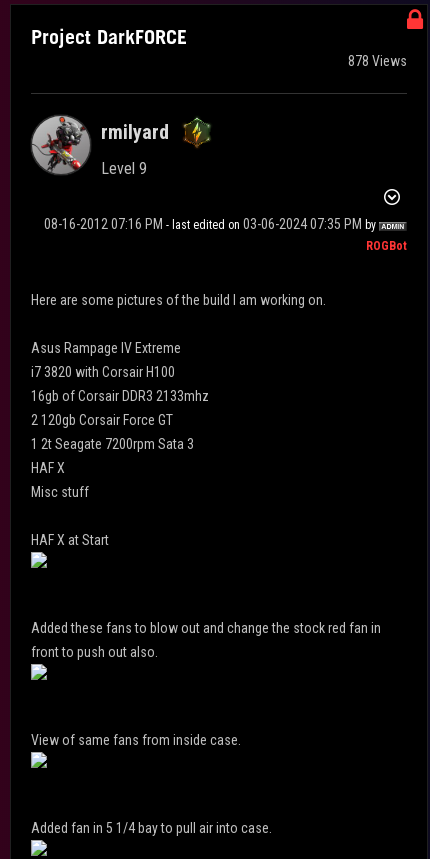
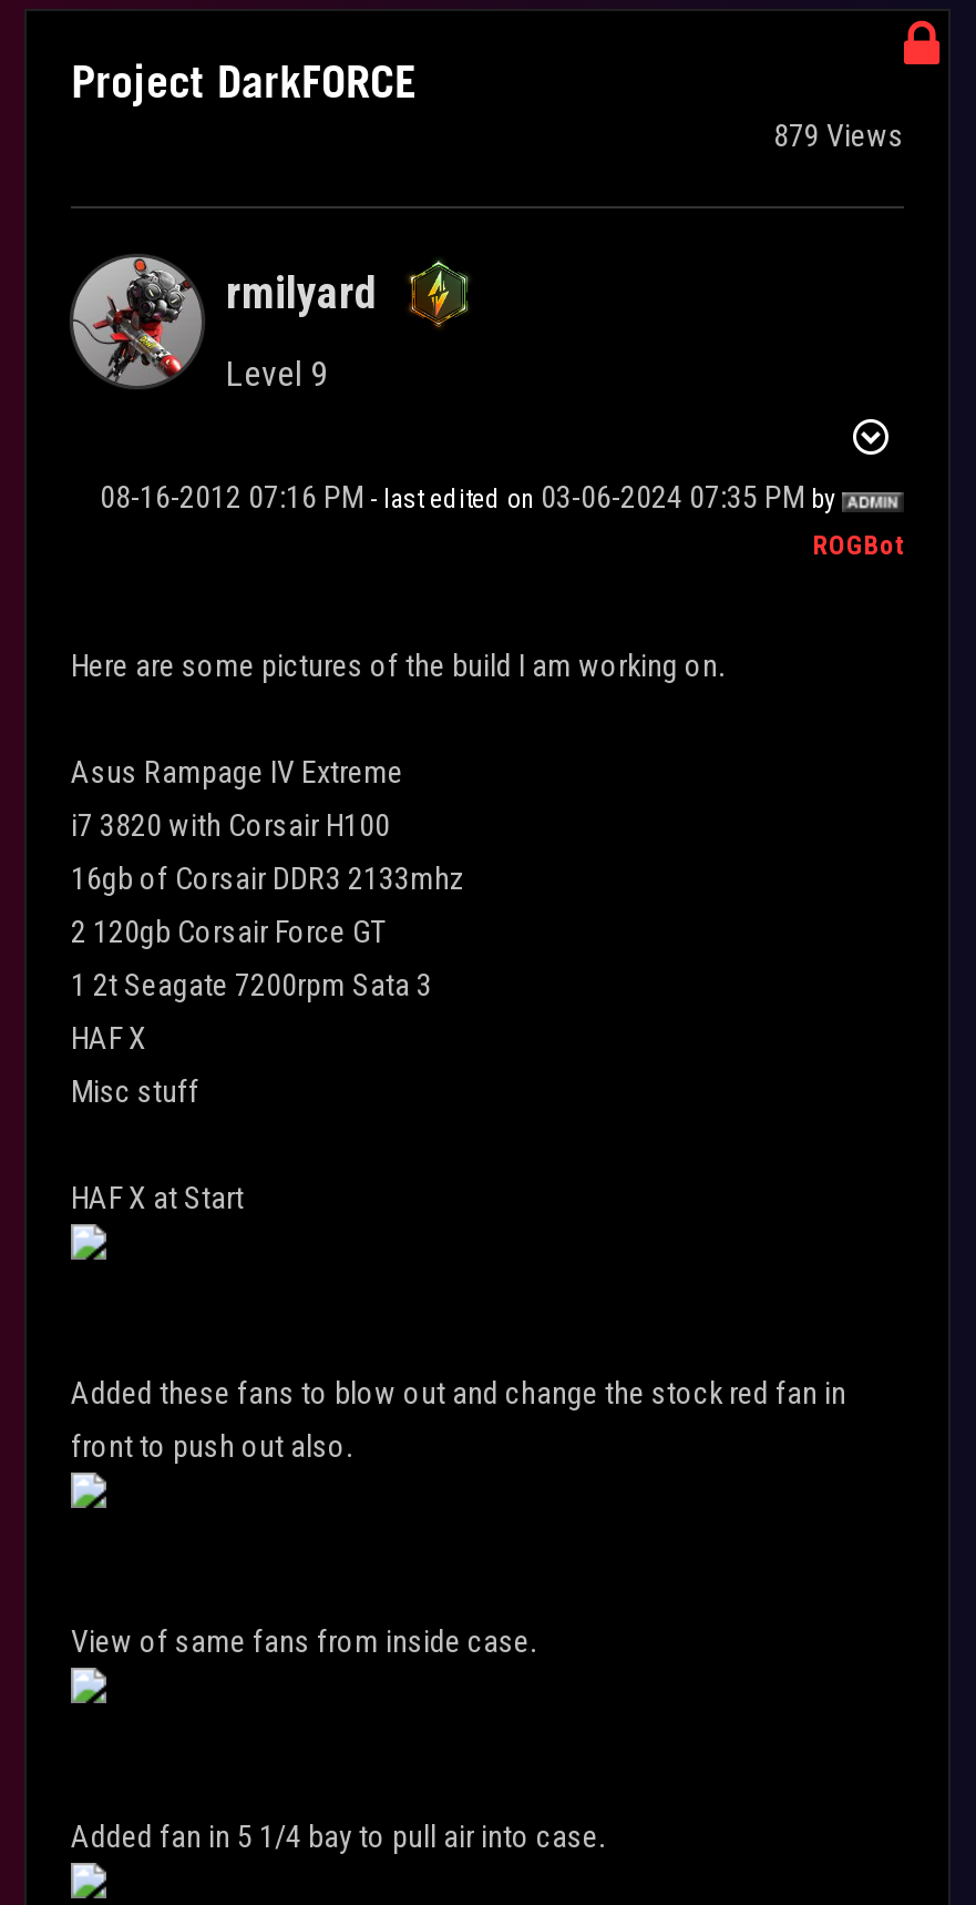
[348,53,407,69] 878 Views -> [773,118,904,153] 879 Views

